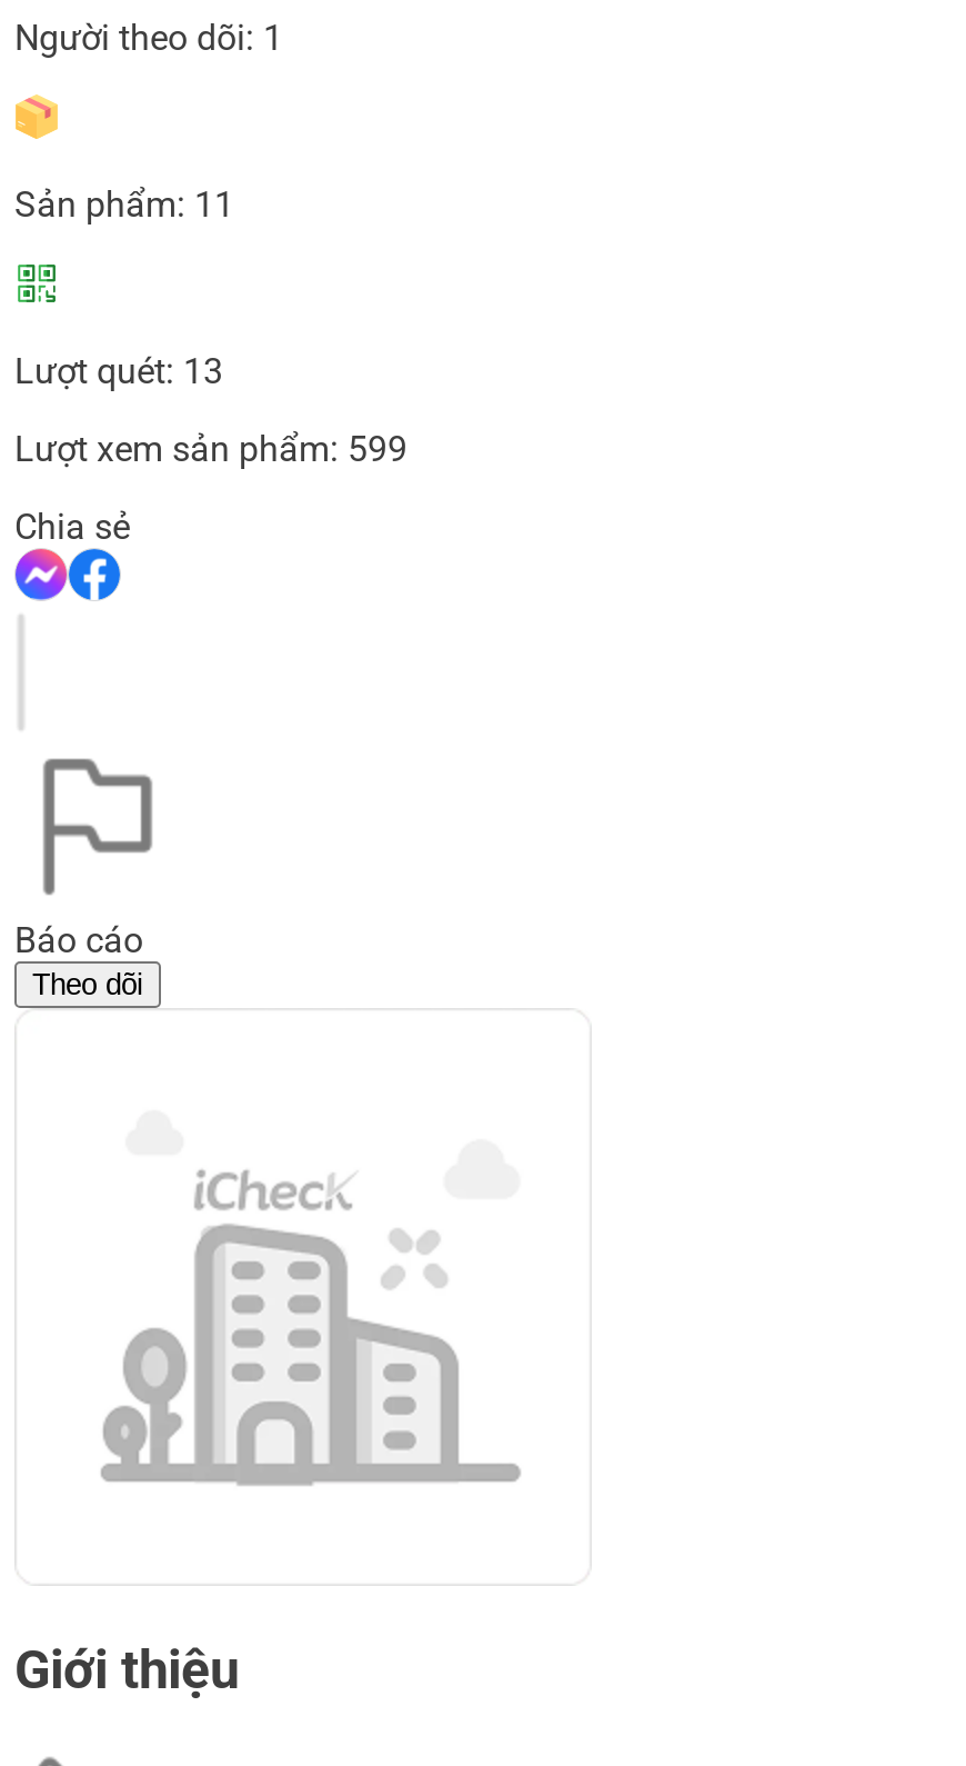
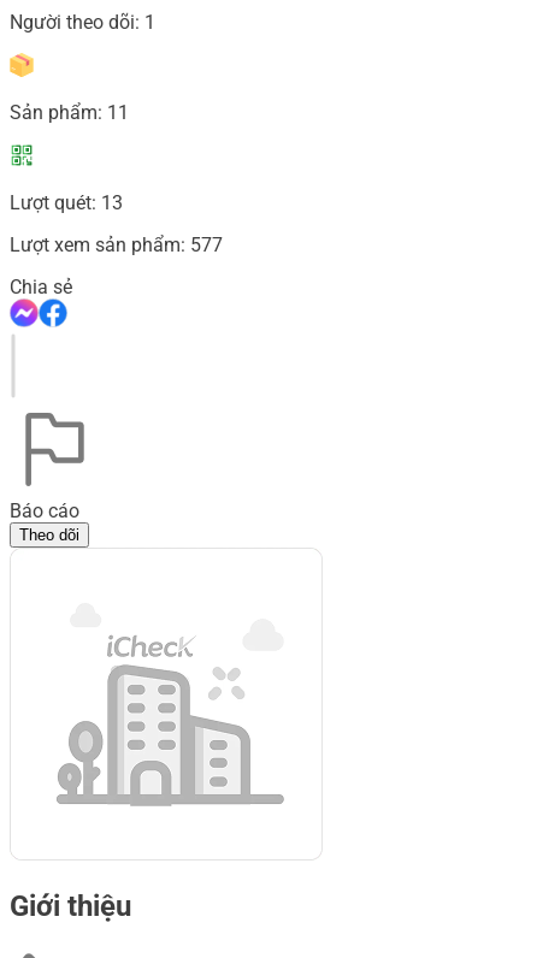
[14,429,407,471] Lượt xem sản phẩm: 599 -> [10,234,223,257] Lượt xem sản phẩm: 577

